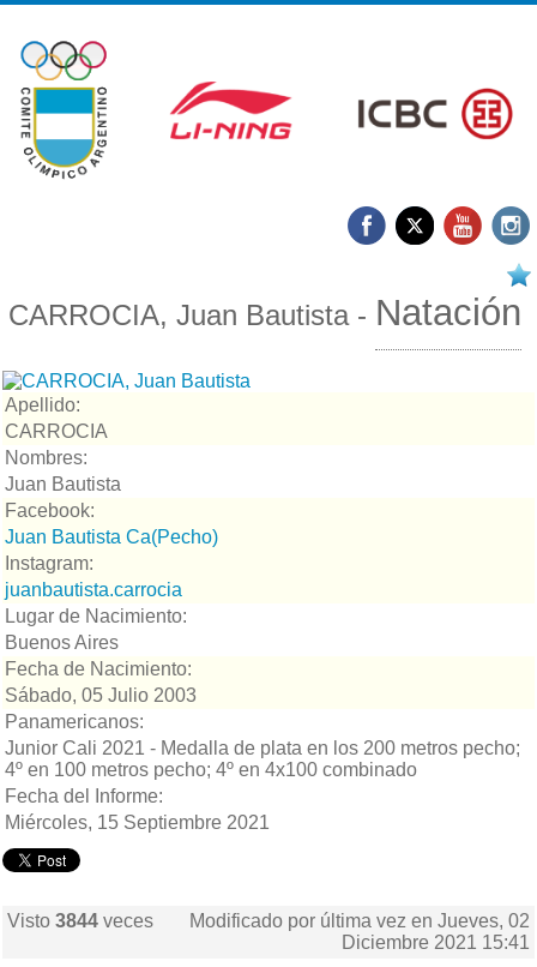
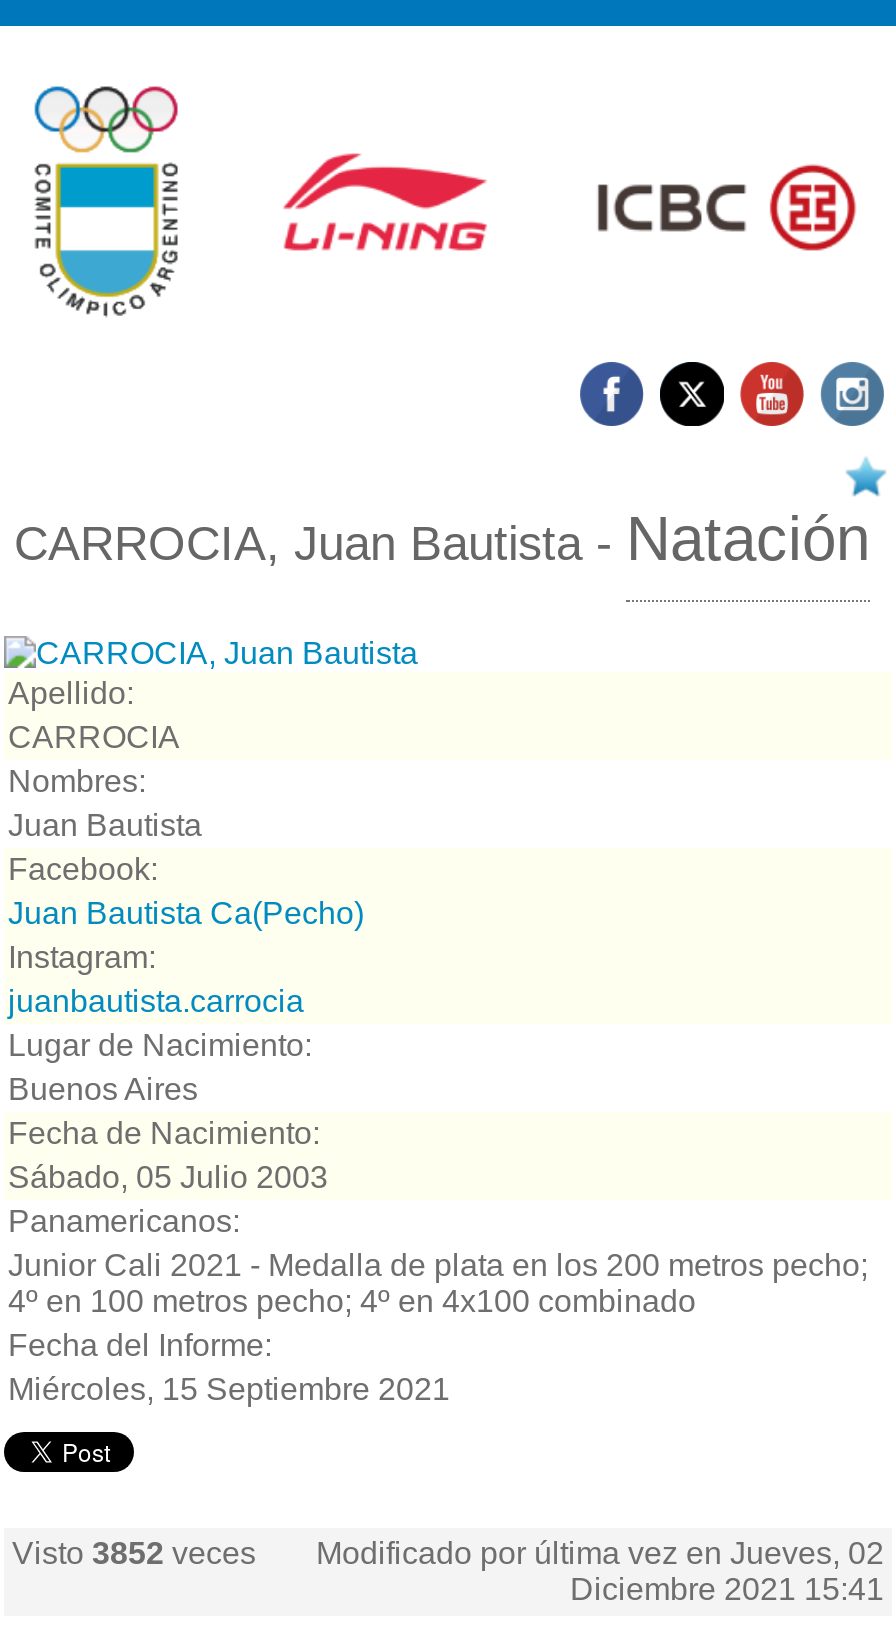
[7,910,530,931] Visto 3844 veces Modificado por última vez en Jueves, 02 -> [12,1535,884,1569] Visto 3852 veces Modificado por última vez en Jueves, 02

